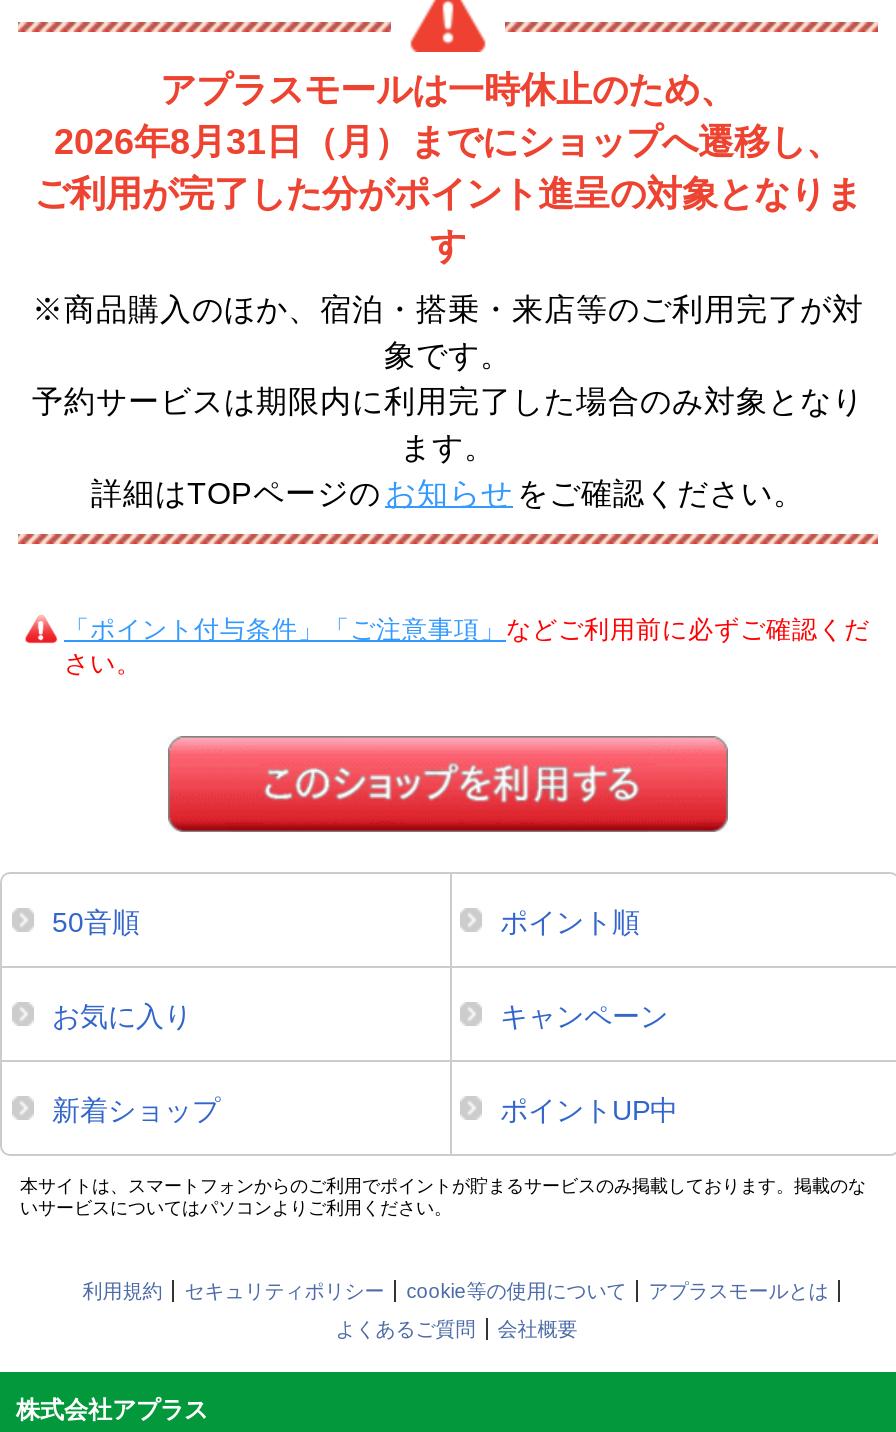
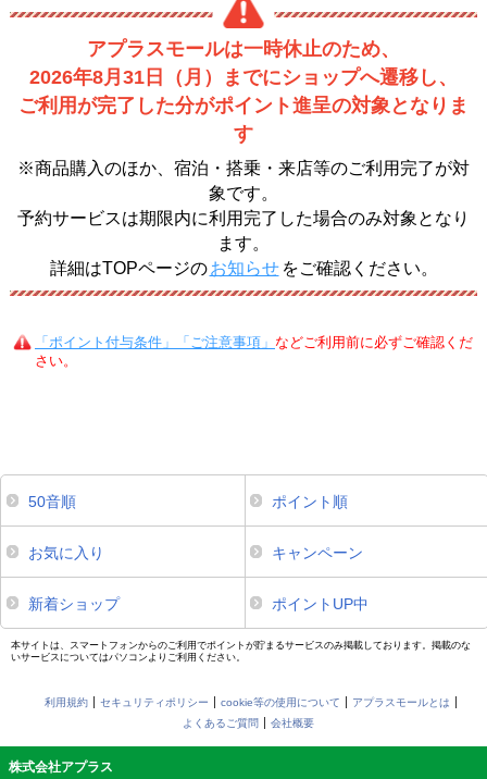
[166,734,730,834] [image] -> none

